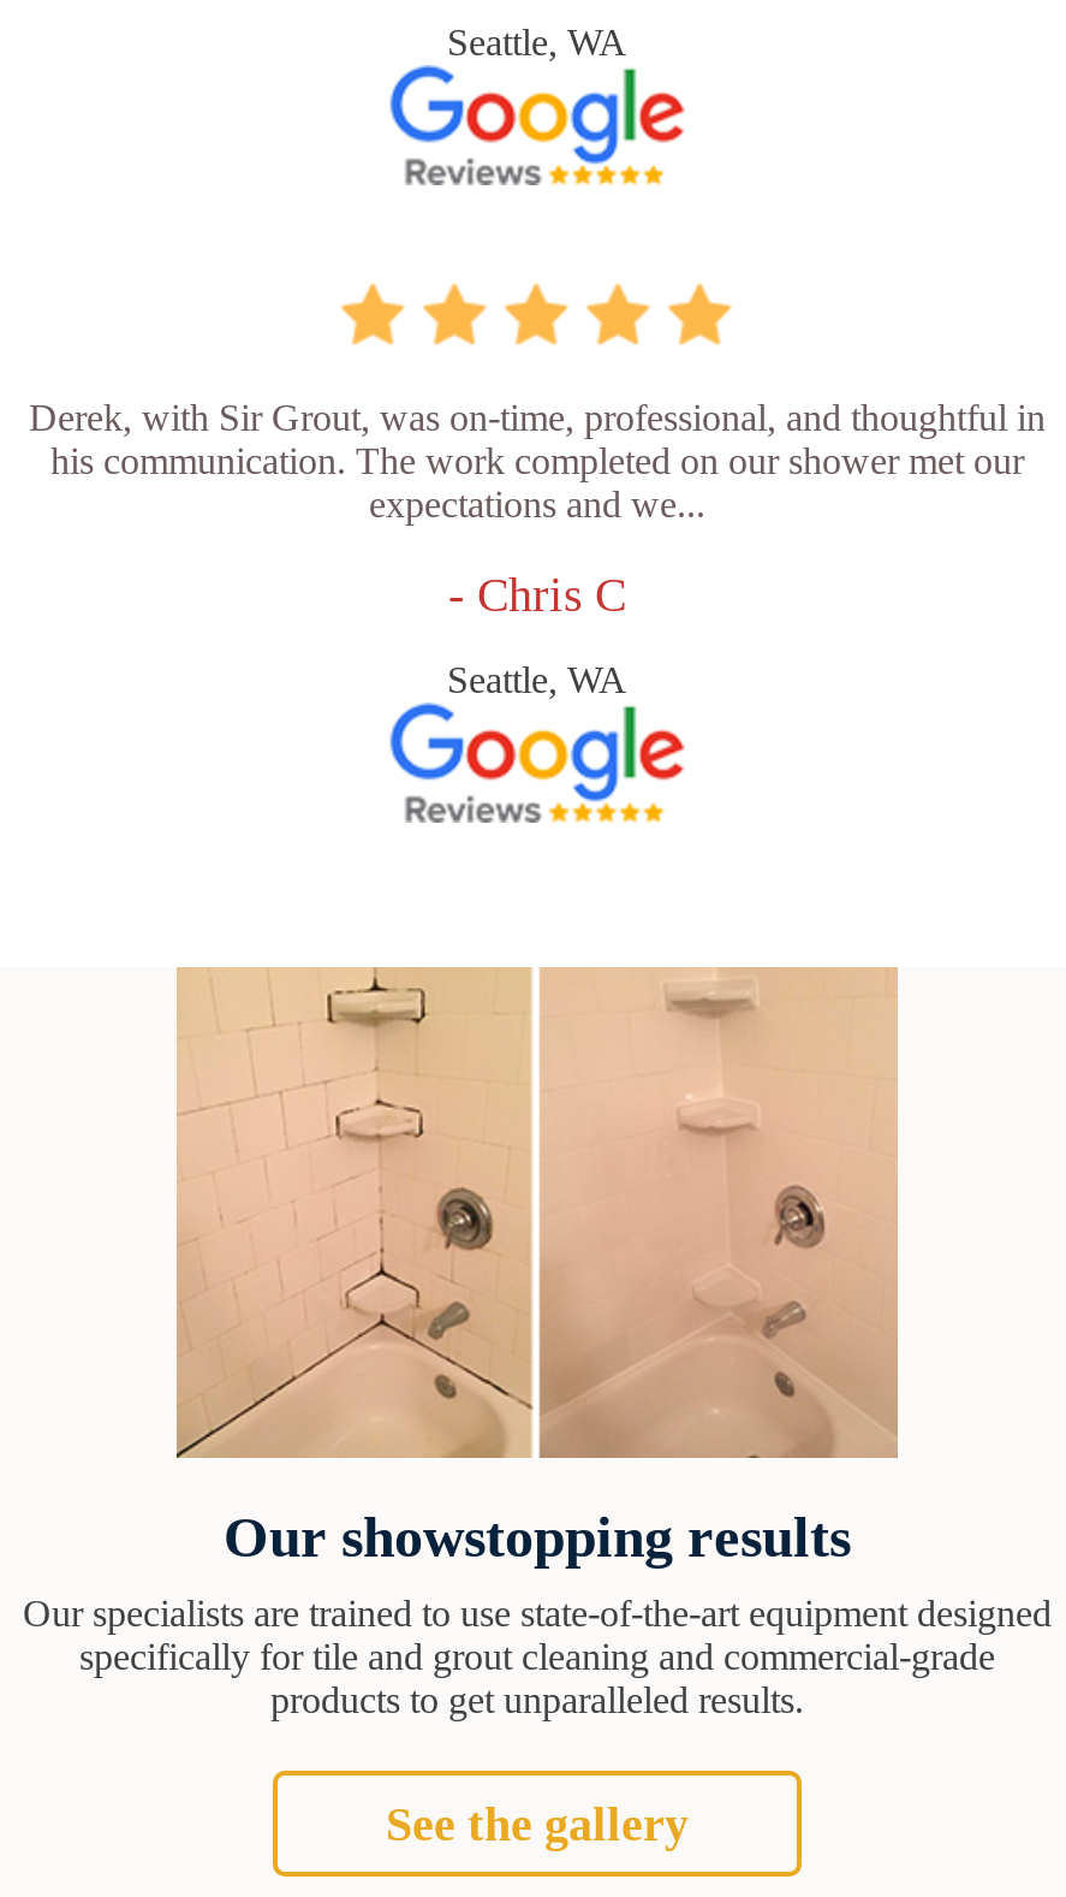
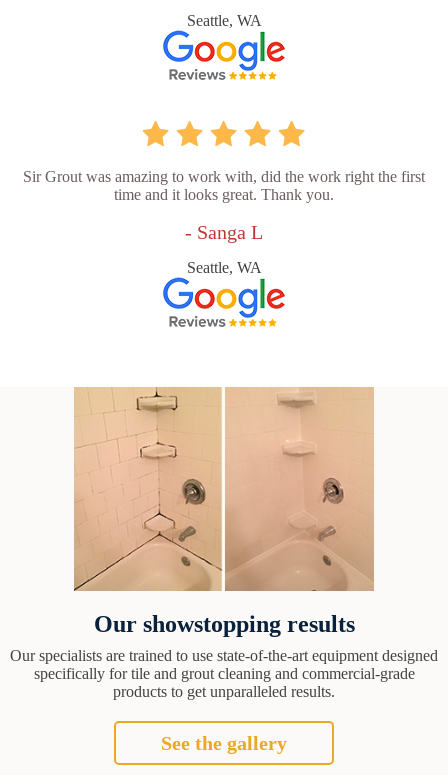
[29,398,1046,525] Derek, with Sir Grout, was on-time, professional, and thoughtful in | his communication. The work completed on our shower met our | expectations and we... -> [23,168,425,203] Sir Grout was amazing to work with, did the work right the first | time and it looks great. Thank you.
[448,569,626,622] - Chris C -> [185,221,263,243] - Sanga L

